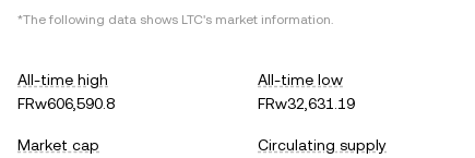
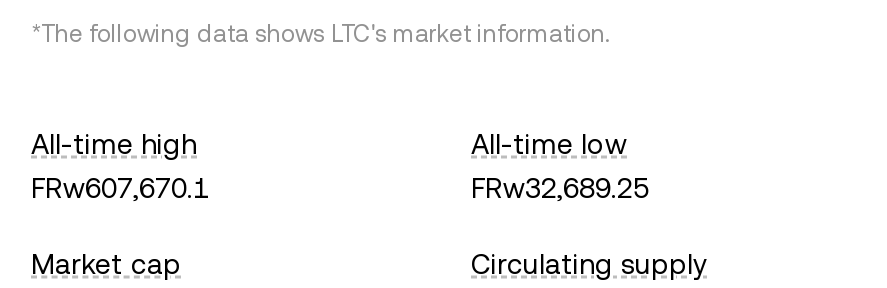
[17,95,115,112] FRw606,590.8 -> [31,172,209,204] FRw607,670.1
[258,95,355,112] FRw32,631.19 -> [471,172,649,204] FRw32,689.25

